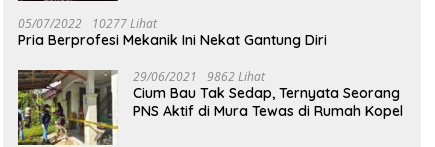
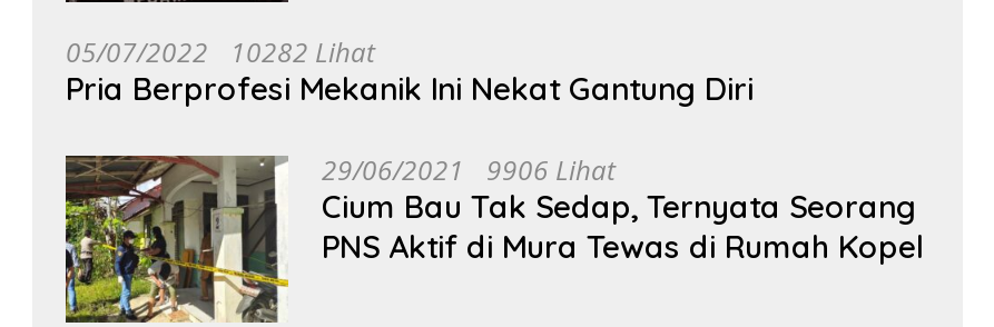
[18,15,157,32] 05/07/2022 10277 Lihat -> [66,33,375,71] 05/07/2022 10282 Lihat
[133,68,265,85] 29/06/2021 9862 Lihat -> [322,151,616,188] 29/06/2021 9906 Lihat

